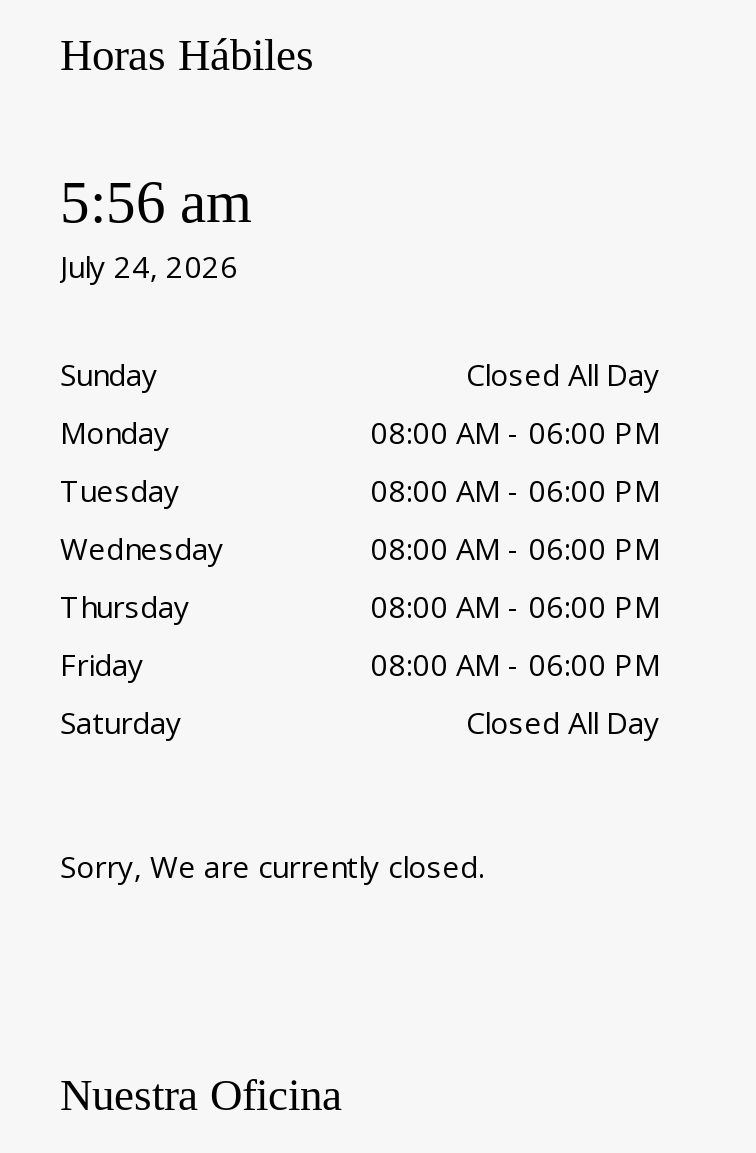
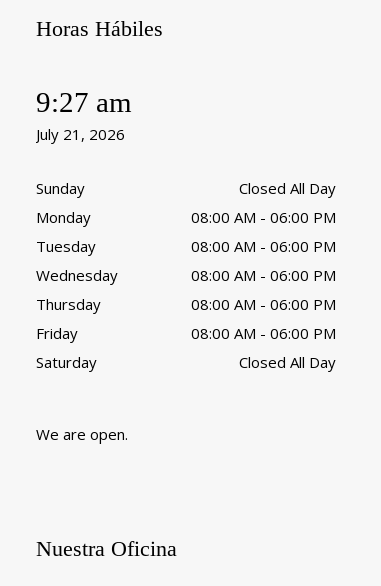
[60,169,252,233] 5:56 am -> [36,86,132,118] 9:27 am
[60,245,238,285] July 24, 2026 -> [36,124,125,144] July 21, 2026
[60,846,484,886] Sorry, We are currently closed. -> [36,424,128,444] We are open.

